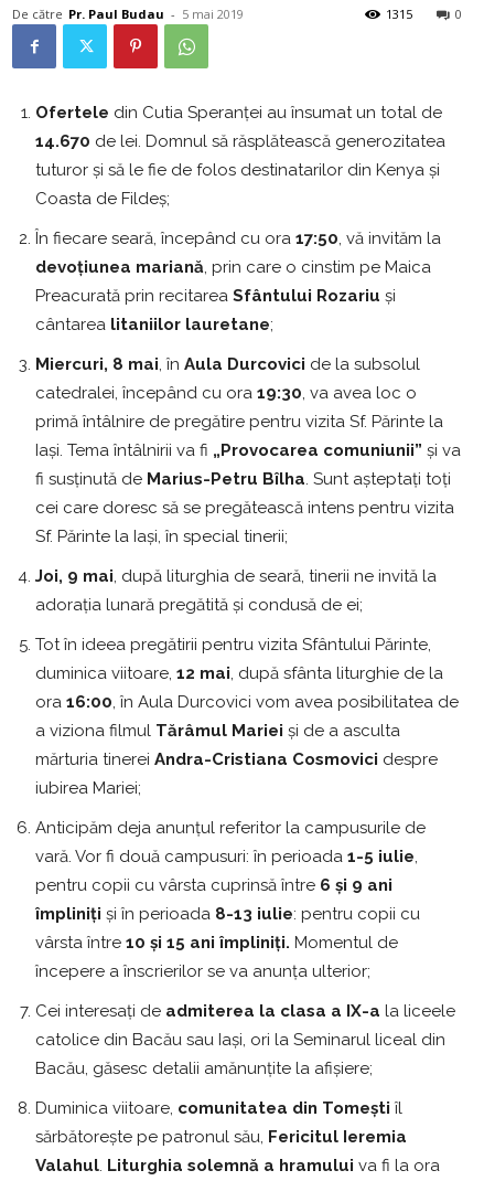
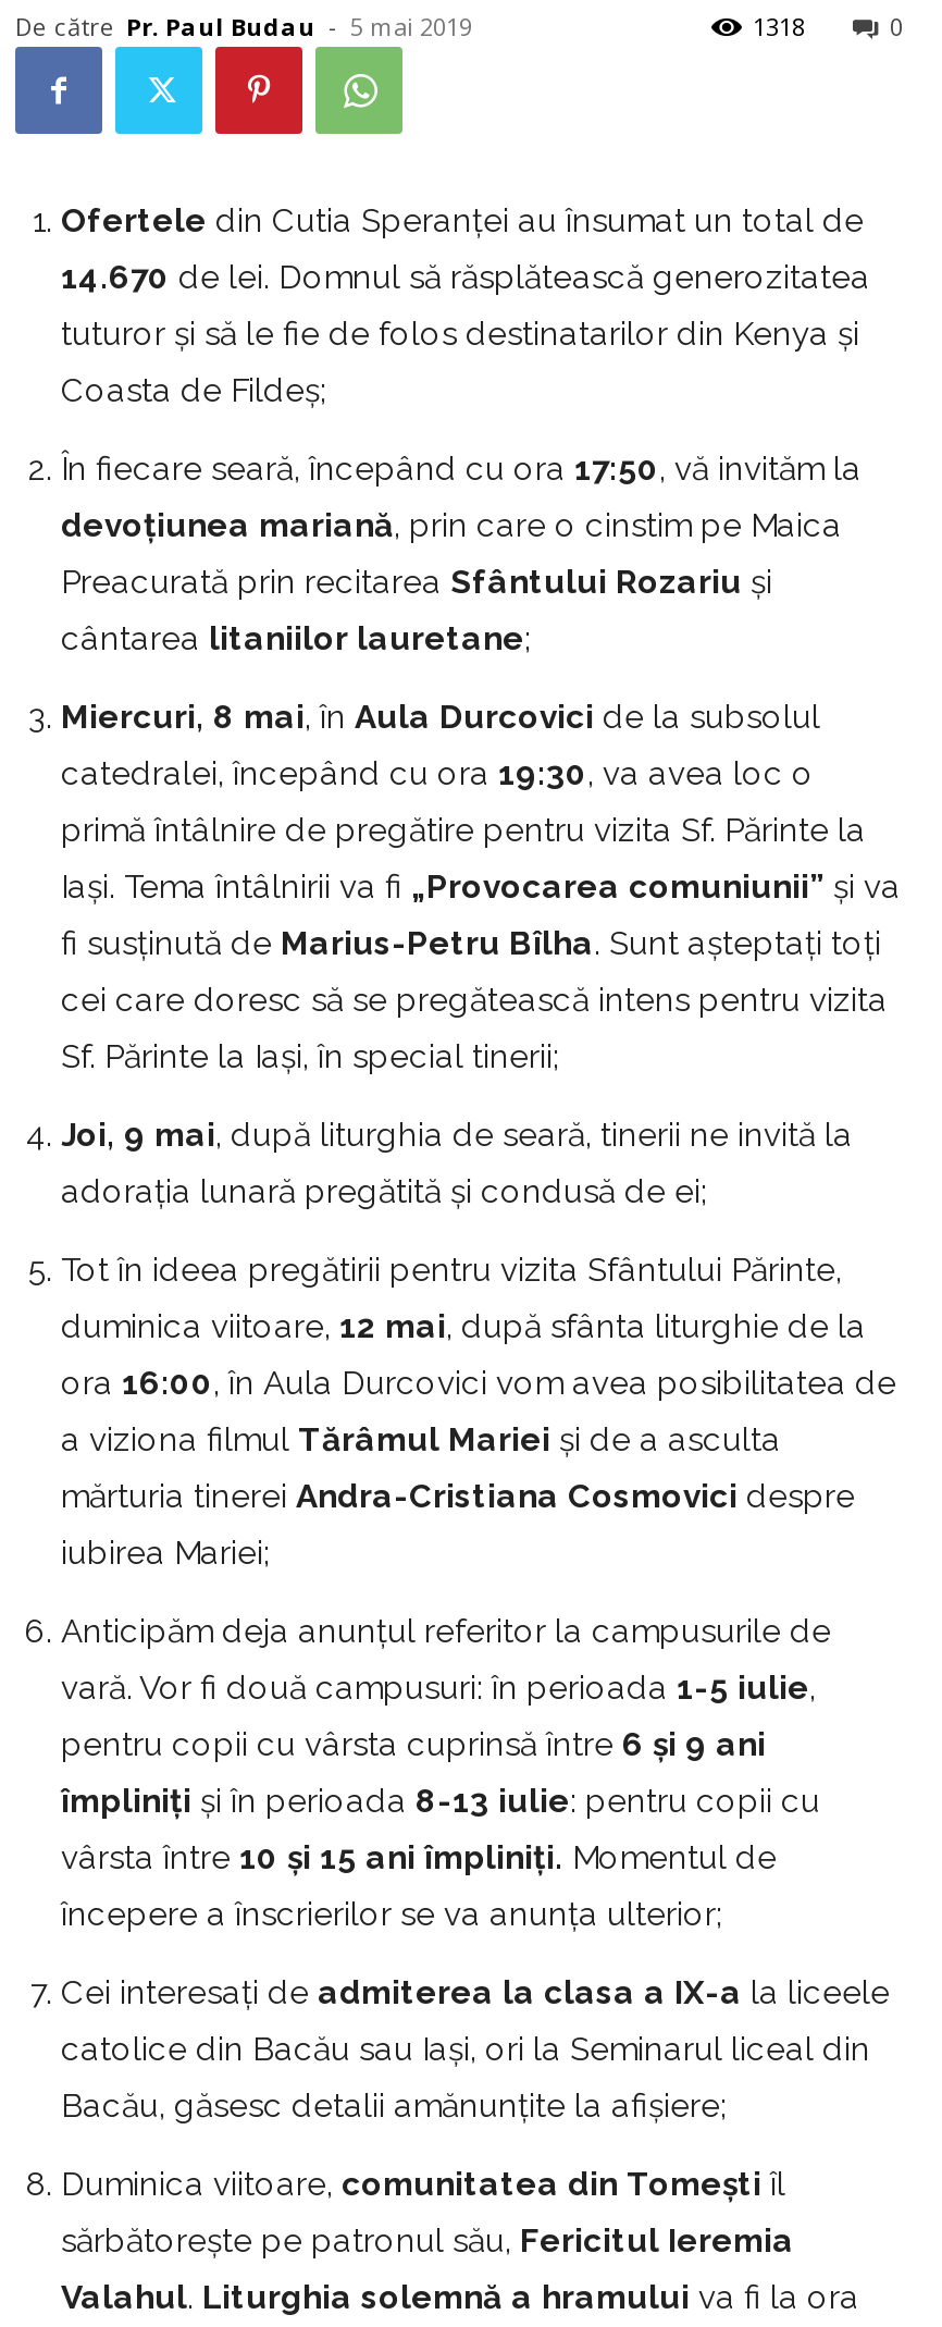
[386,6,412,22] 1315 -> [753,10,805,42] 1318

